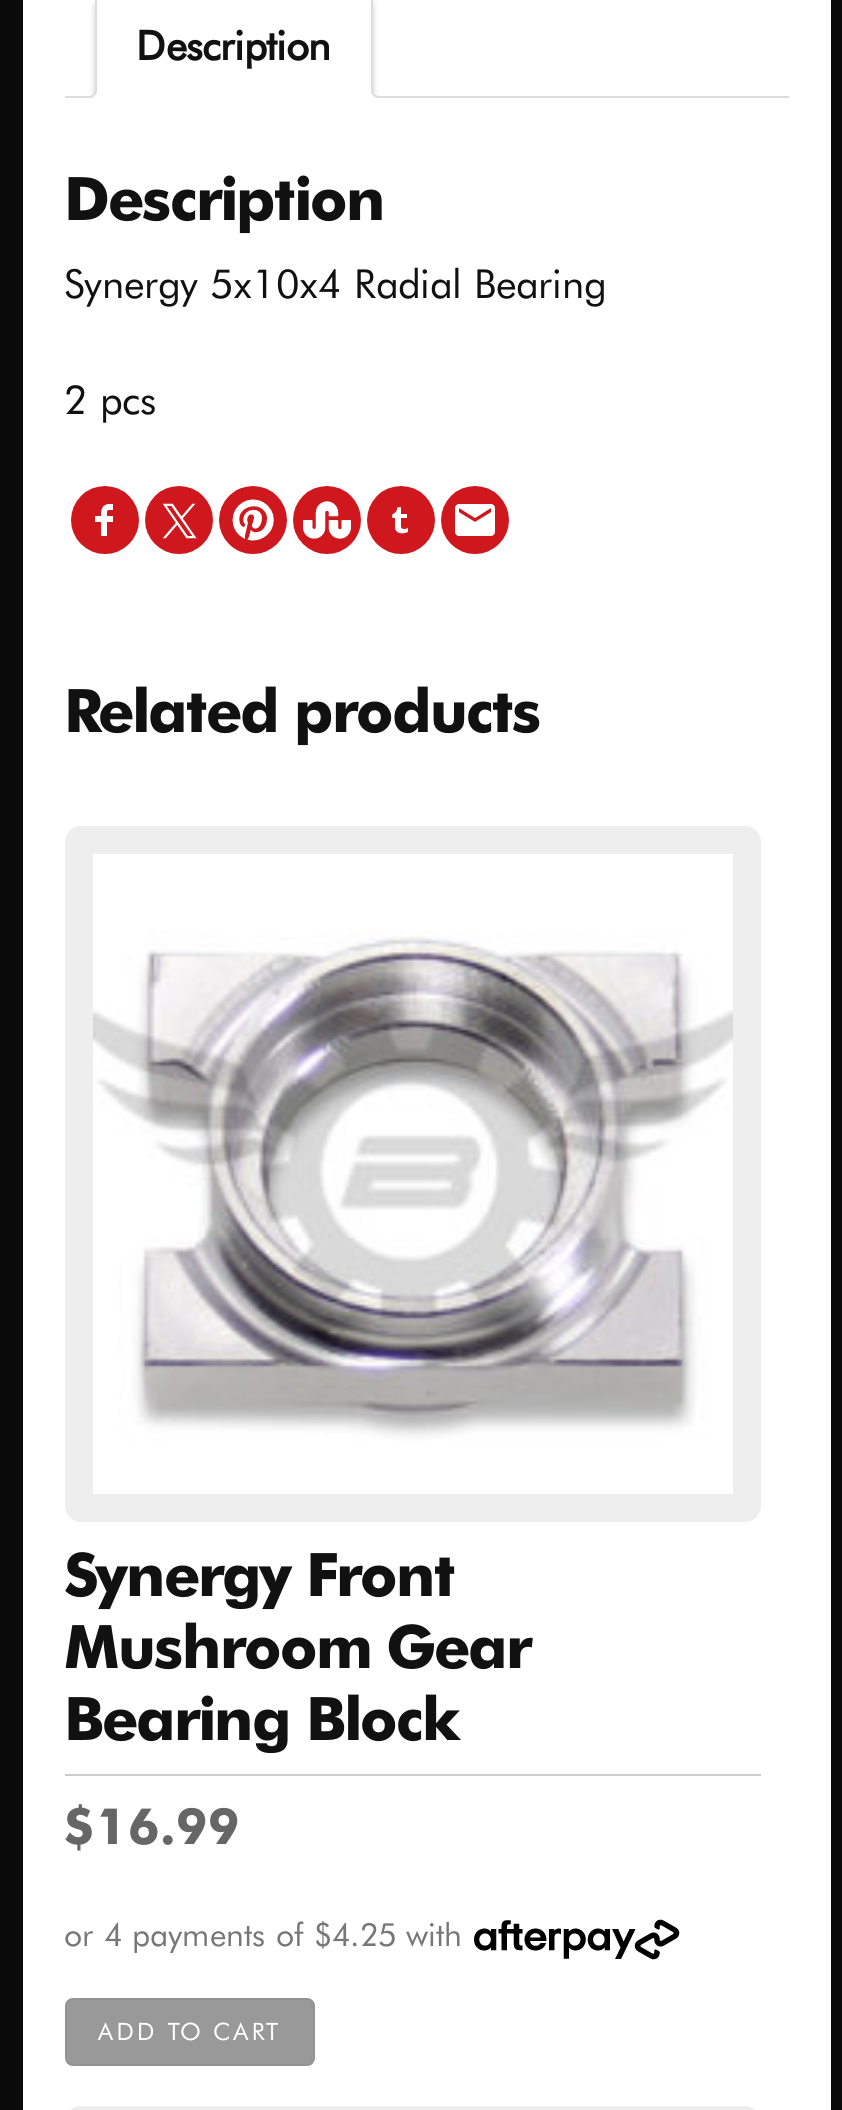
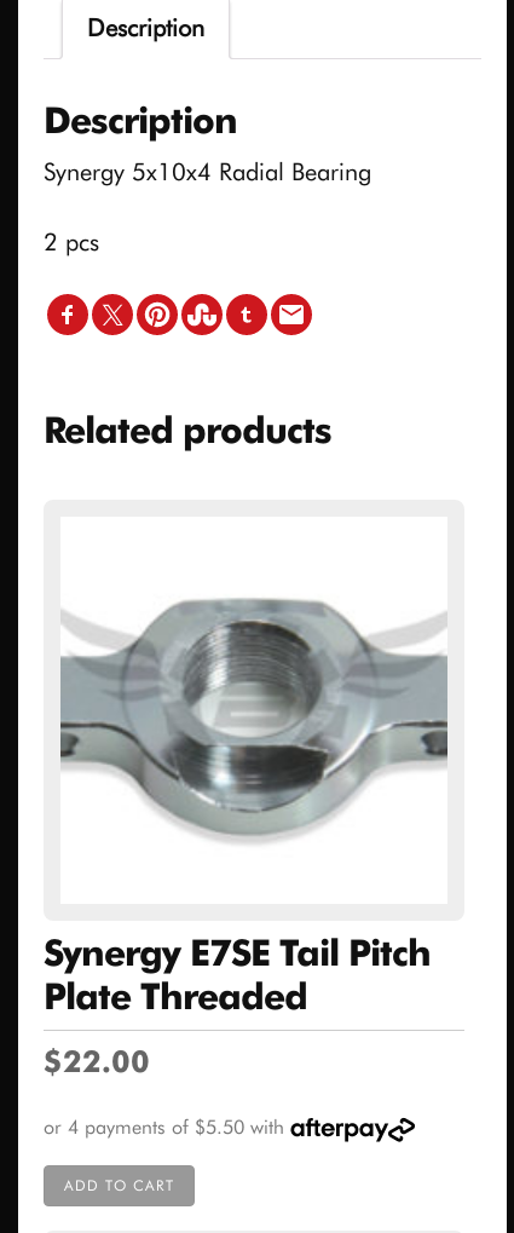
[93,944,733,1430] [image] -> [59,575,449,843] [image]
[64,1539,530,1755] Synergy Front | Mushroom Gear | Bearing Block -> [43,931,430,1018] Synergy E7SE Tail Pitch | Plate Threaded
[64,1797,240,1857] $16.99 -> [43,1043,149,1080] $22.00

